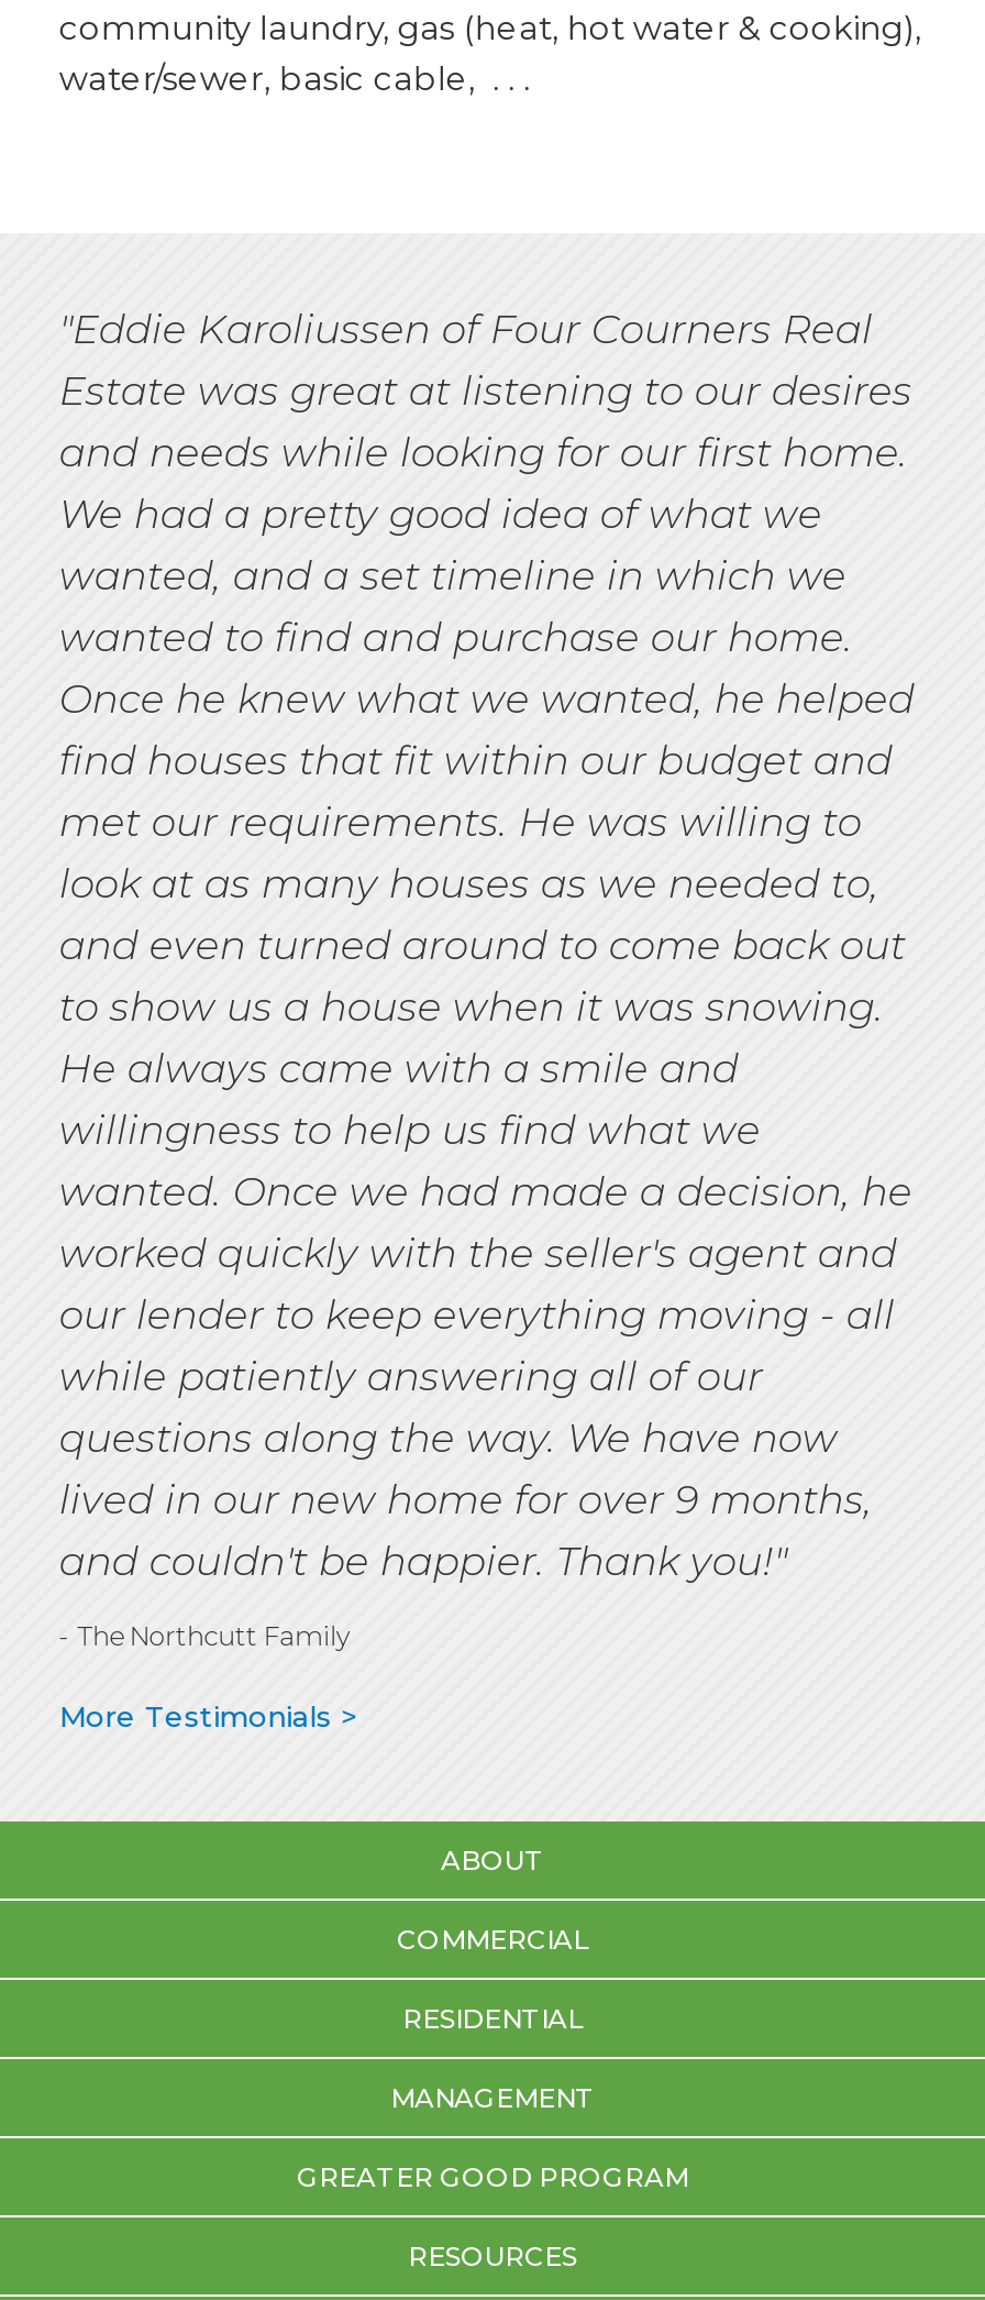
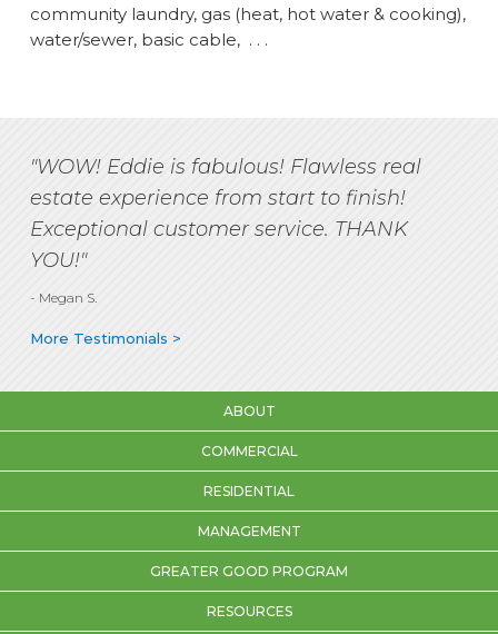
[59,305,914,1585] "Eddie Karoliussen of Four Courners Real | Estate was great at listening to our desires | and needs while looking for our first home. | We had a pretty good idea of what we | wanted, and a set timeline in which we | wanted to find and purchase our home. | Once he knew what we wanted, he helped | find houses that fit within our budget and | met our requirements. He was willing to | look at as many houses as we needed to, | and even turned around to come back out | to show us a house when it was snowing. | He always came with a smile and | willingness to help us find what we | wanted. Once we had made a decision, he | worked quickly with the seller's agent and | our lender to keep everything moving - all | while patiently answering all of our | questions along the way. We have now | lived in our new home for over 9 months, | and couldn't be happier. Thank you!" -> [30,154,421,272] "WOW! Eddie is fabulous! Flawless real | estate experience from start to finish! | Exceptional customer service. THANK | YOU!"
[59,1618,349,1651] - The Northcutt Family -> [30,289,97,305] - Megan S.

